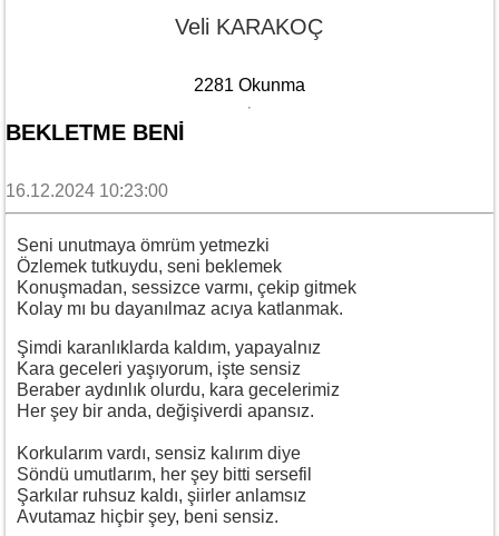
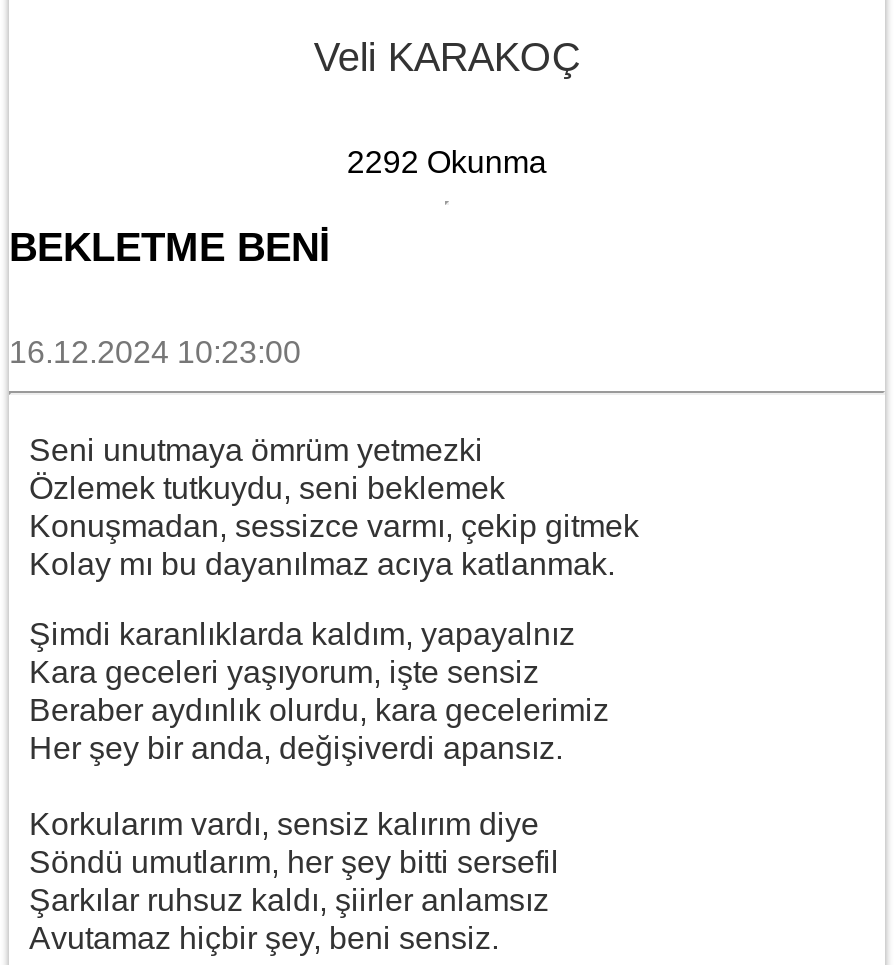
[194,76,305,95] 2281 Okunma -> [347,145,547,179] 2292 Okunma

